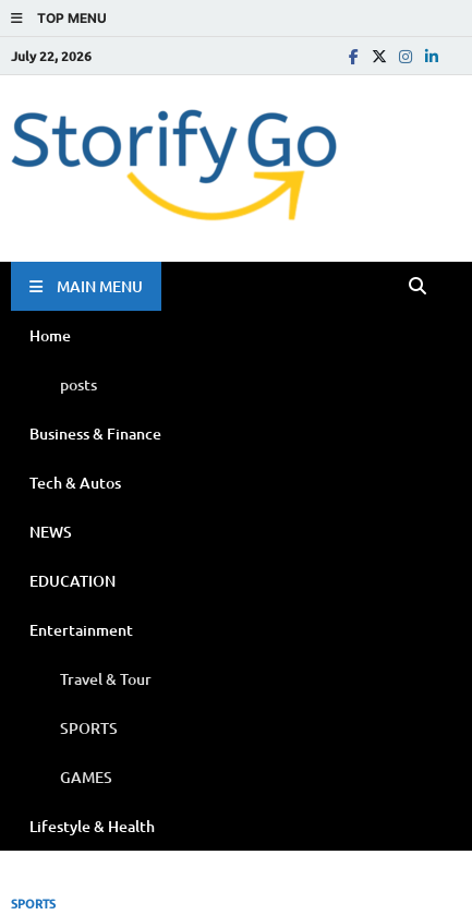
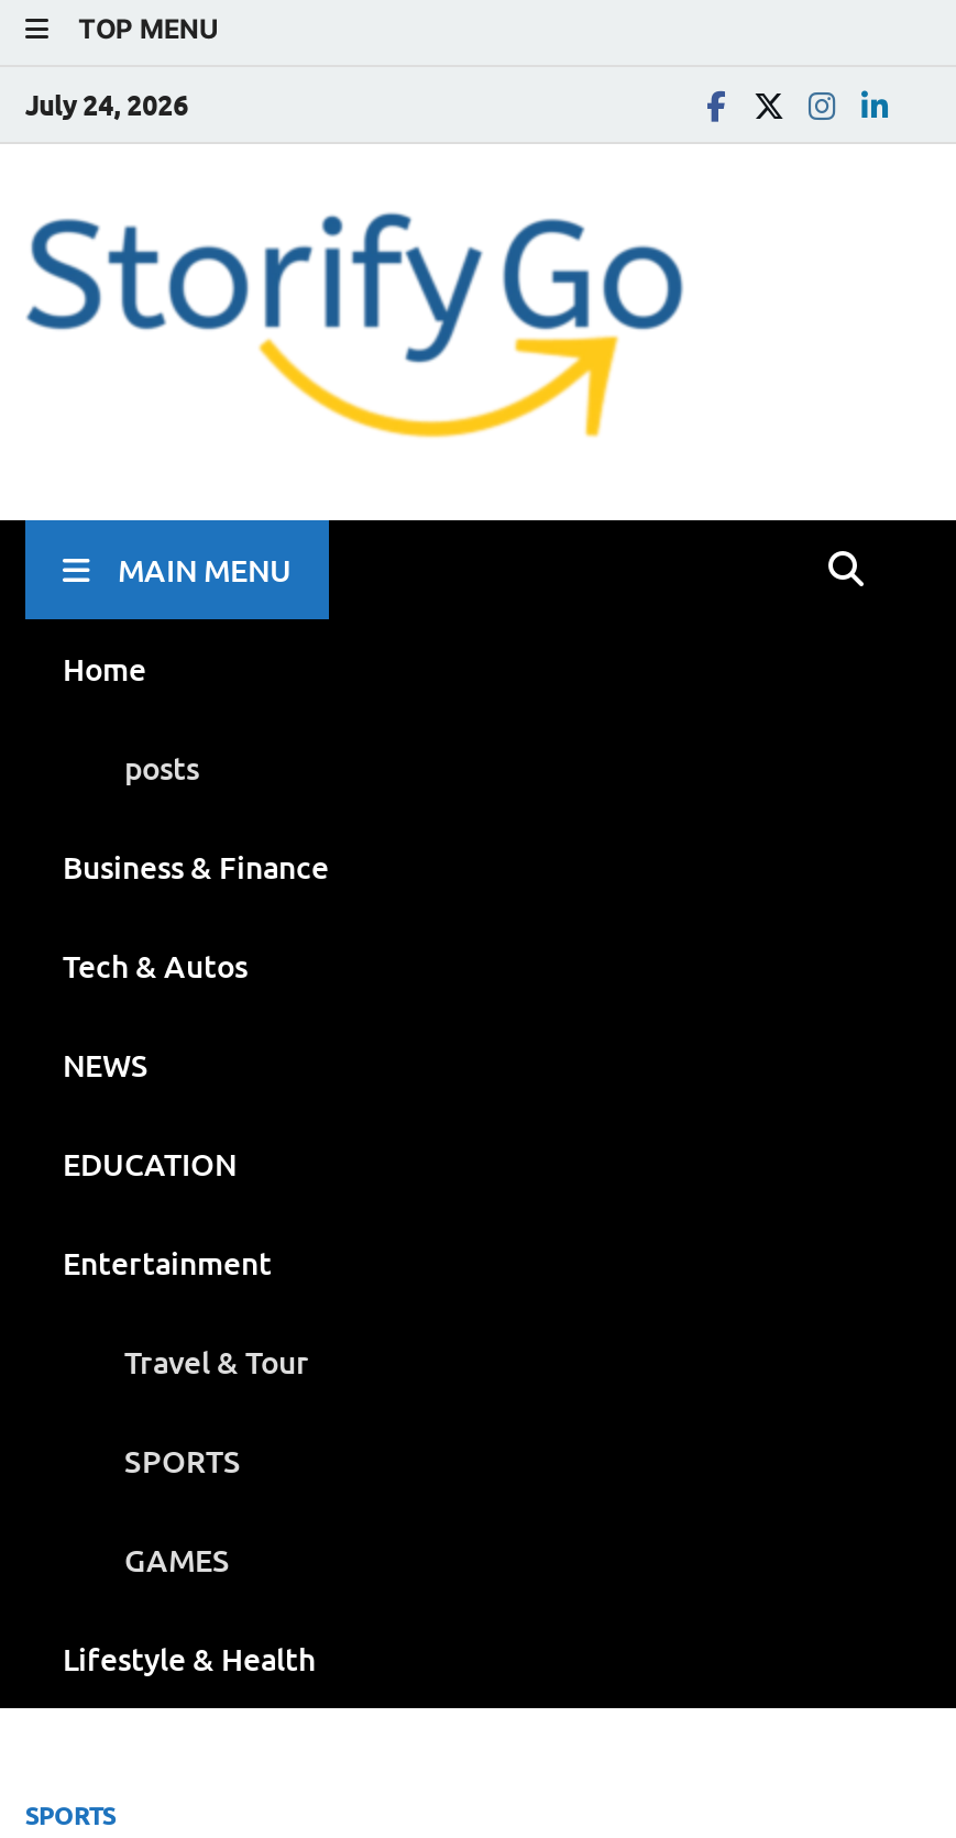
[11,46,92,65] July 22, 2026 -> [25,86,188,123] July 24, 2026

